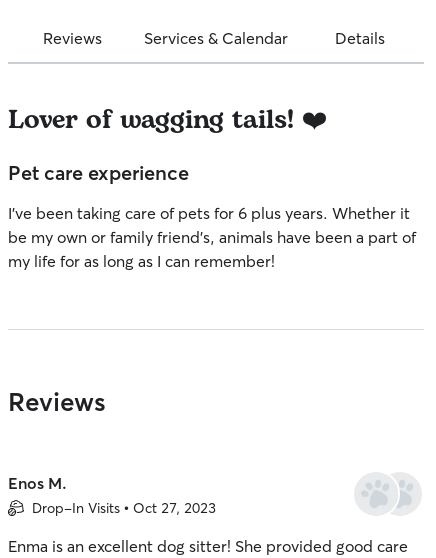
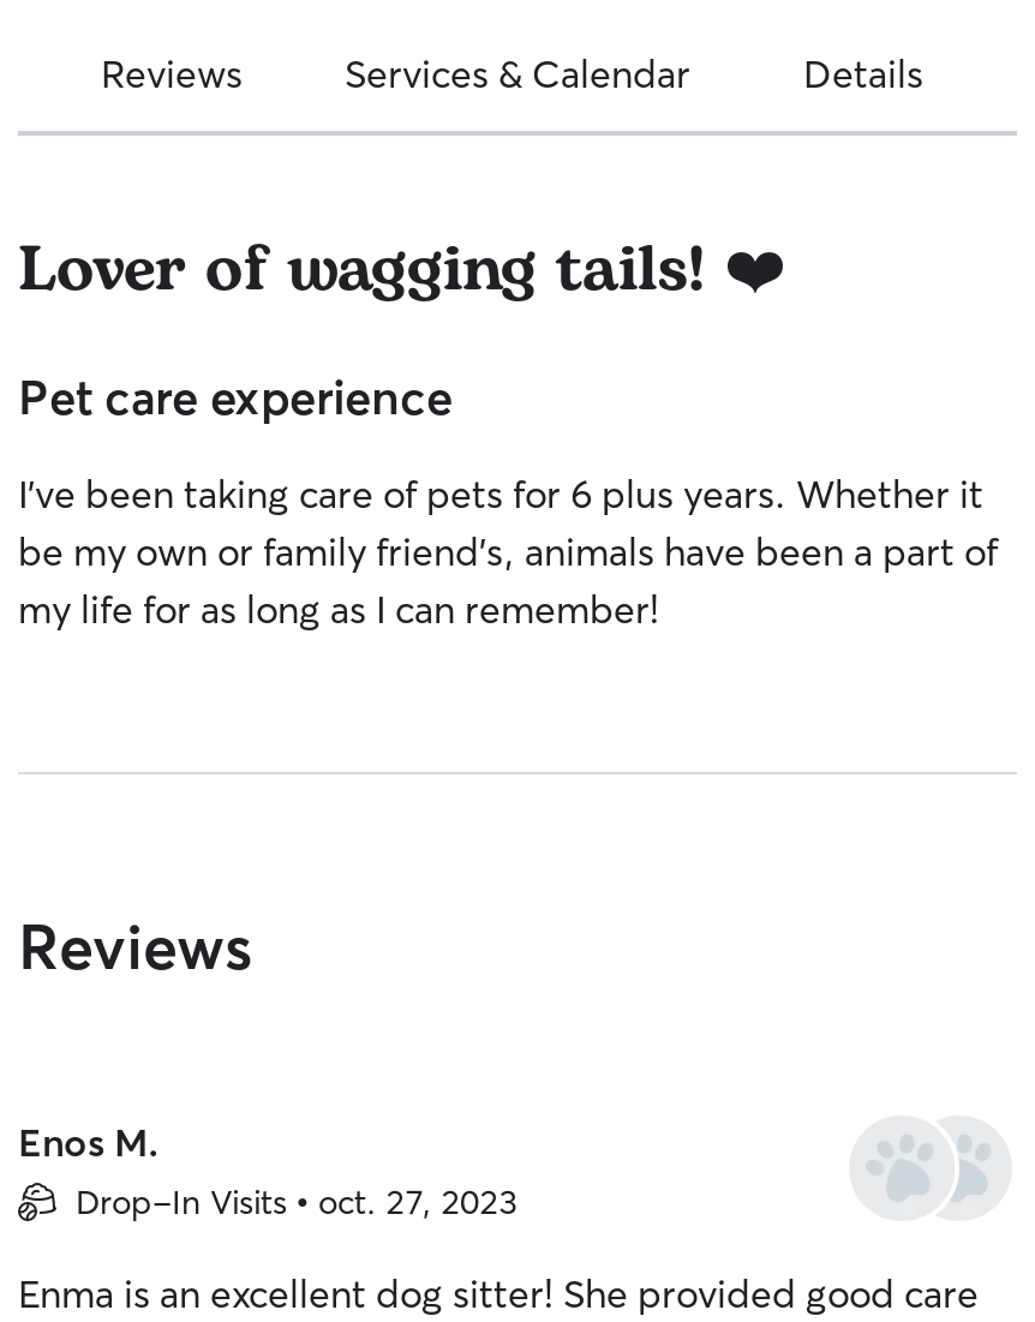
[32,499,216,517] Drop-In Visits • Oct 27, 2023 -> [76,1180,517,1224] Drop-In Visits • oct. 27, 2023

